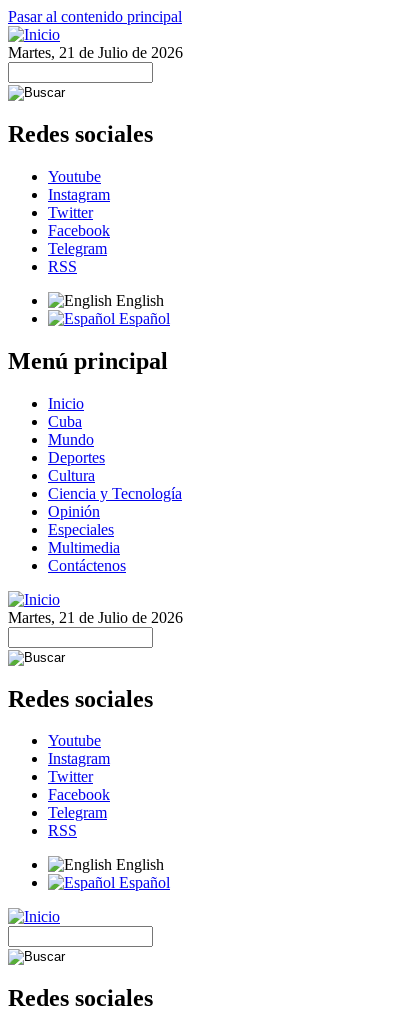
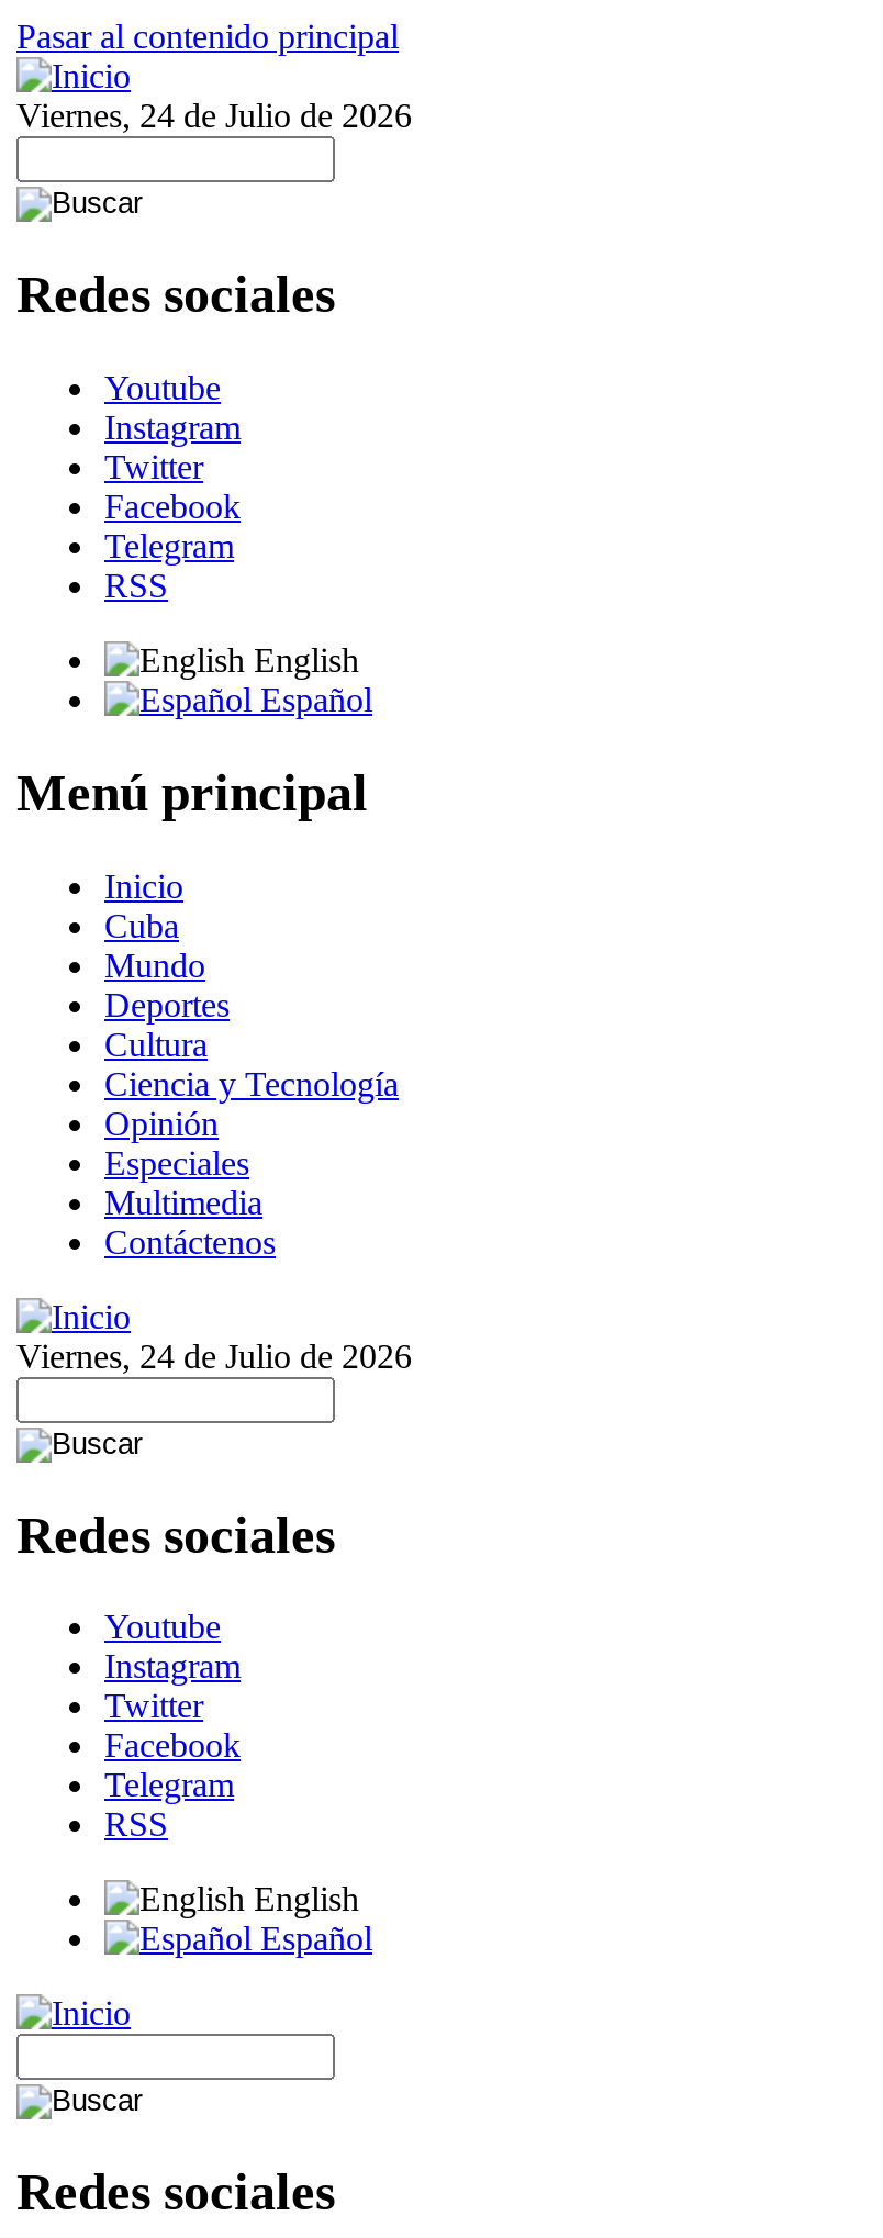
[8,44,183,61] Martes, 21 de Julio de 2026 -> [16,97,412,134] Viernes, 24 de Julio de 2026
[8,609,183,626] Martes, 21 de Julio de 2026 -> [16,1337,412,1374] Viernes, 24 de Julio de 2026

